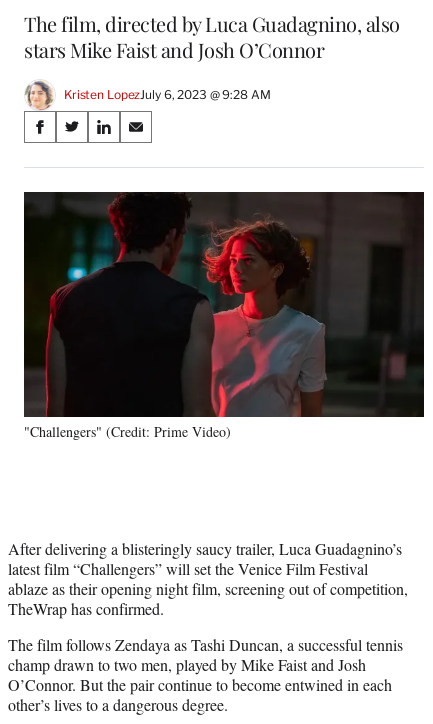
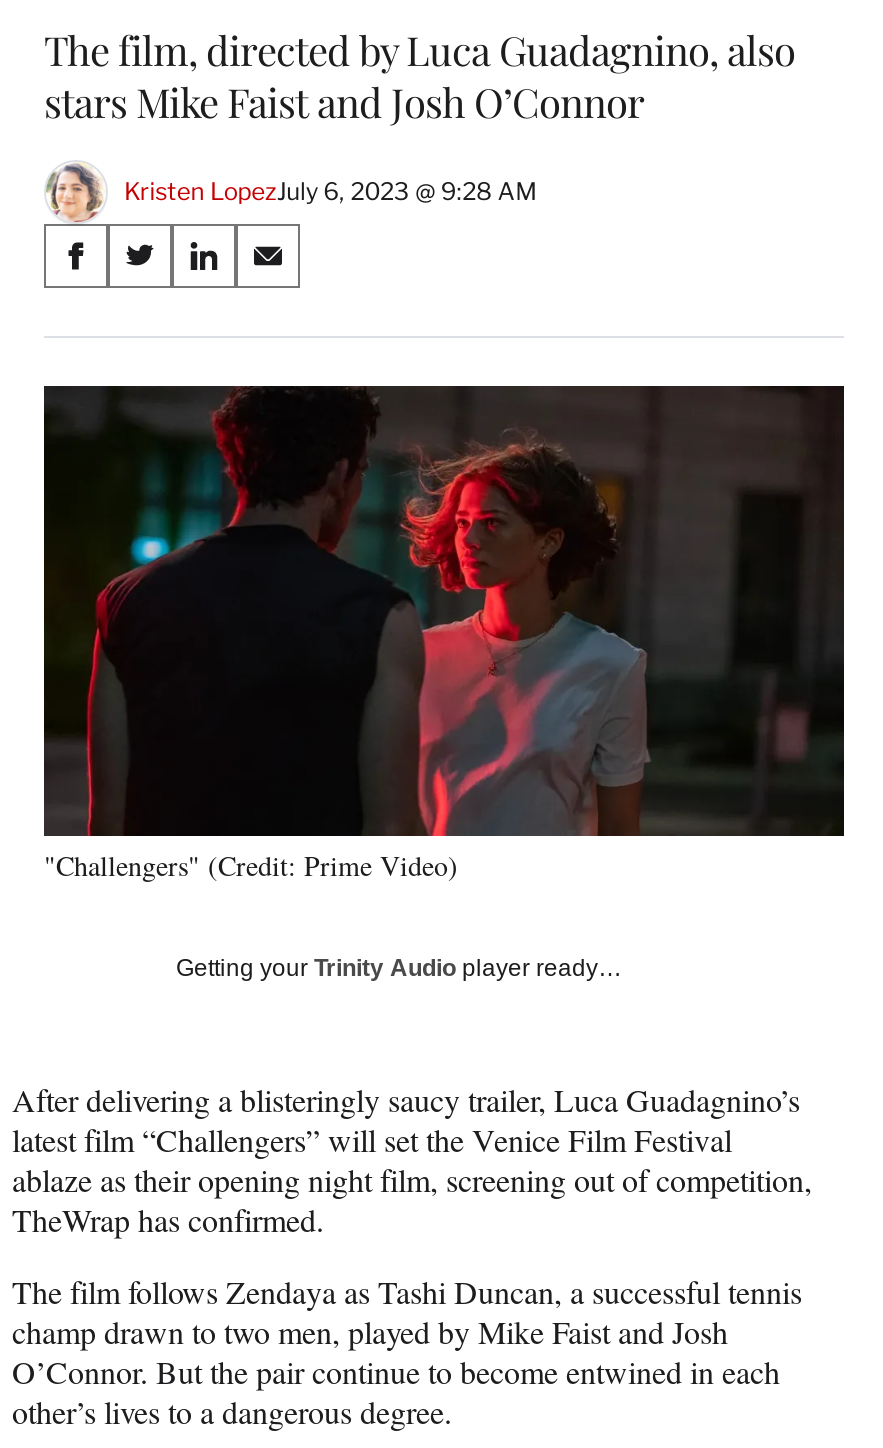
none -> [176,953,622,981] Getting your Trinity Audio player ready…

